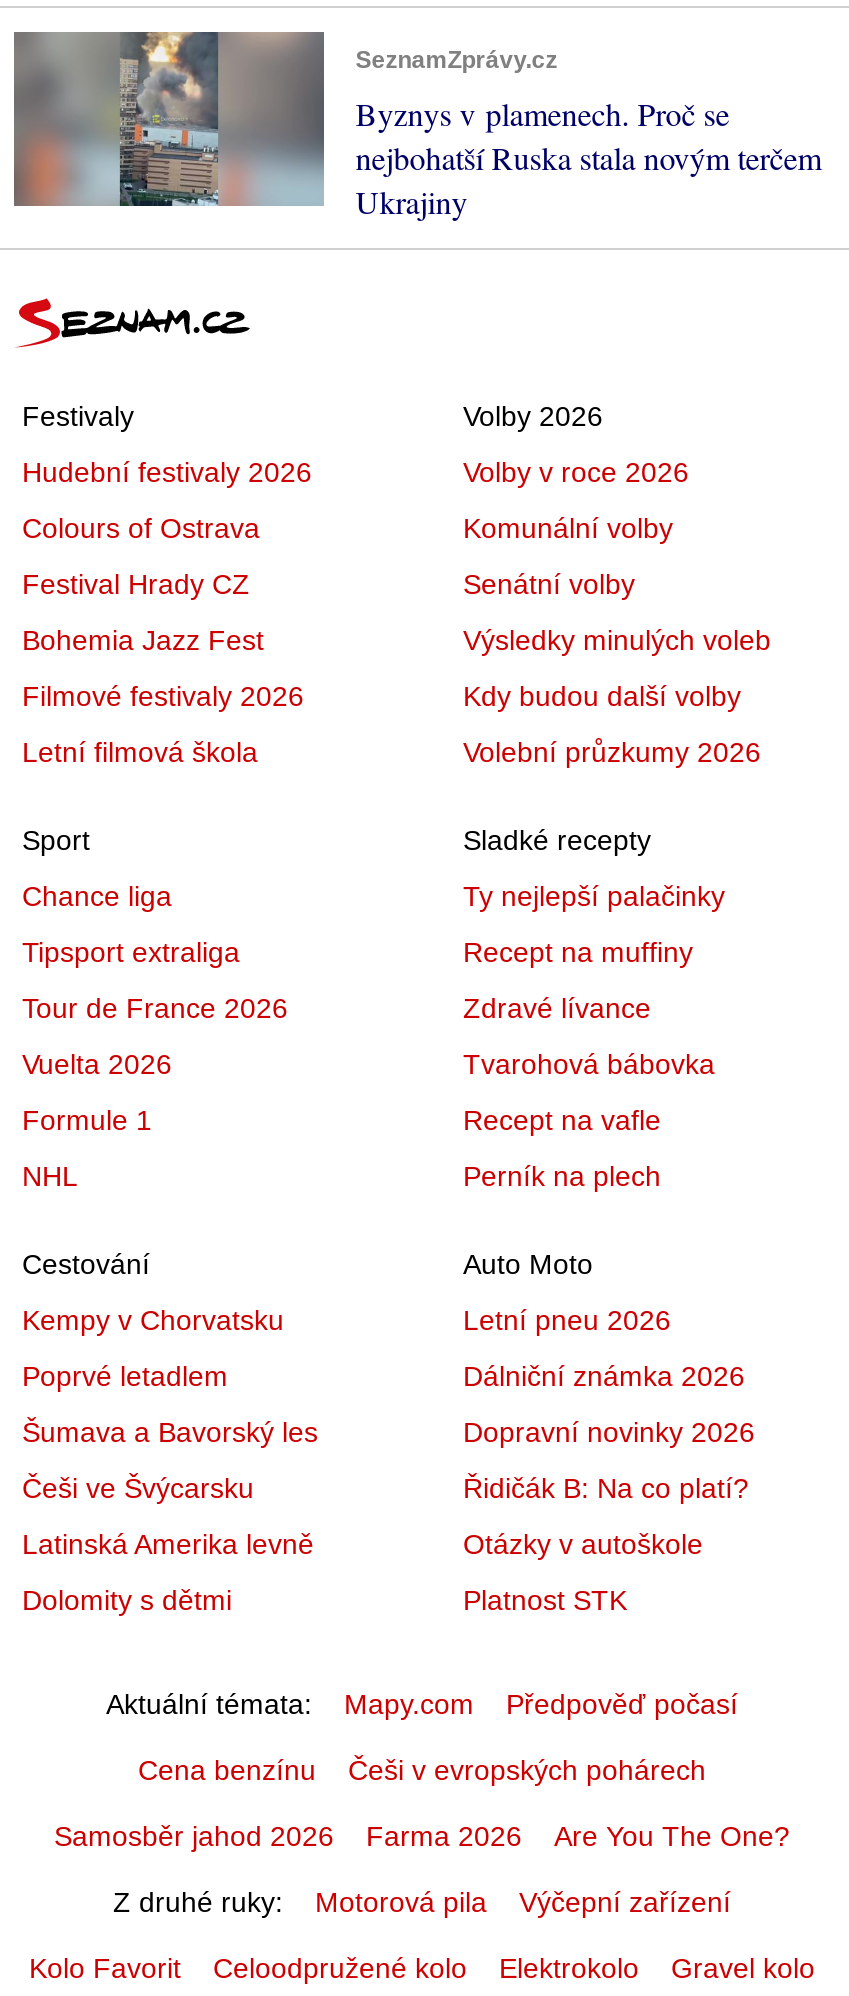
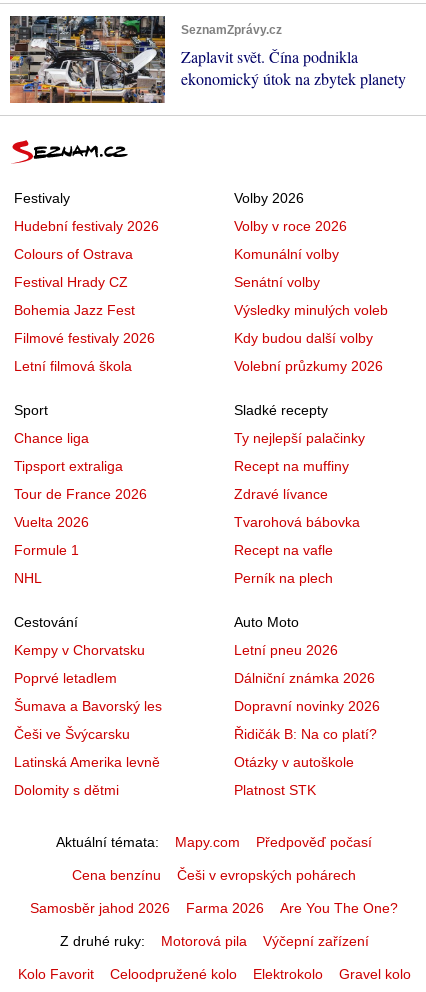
[12,29,821,222] [image] | Byznys v plamenech. Proč se | nejbohatší Ruska stala novým terčem | Ukrajiny -> [9,15,406,104] [image] | Zaplavit svět. Čína podnikla | ekonomický útok na zbytek planety

